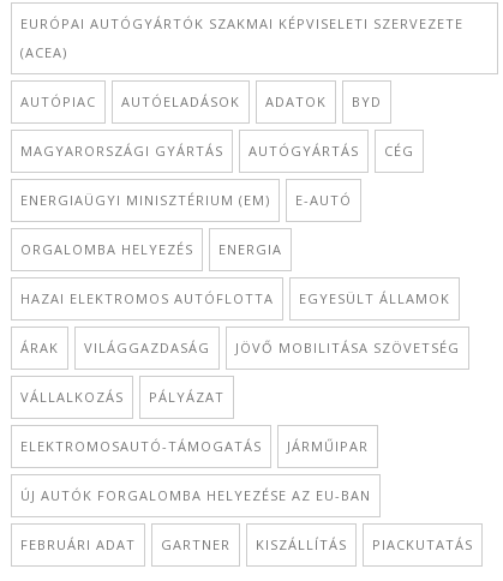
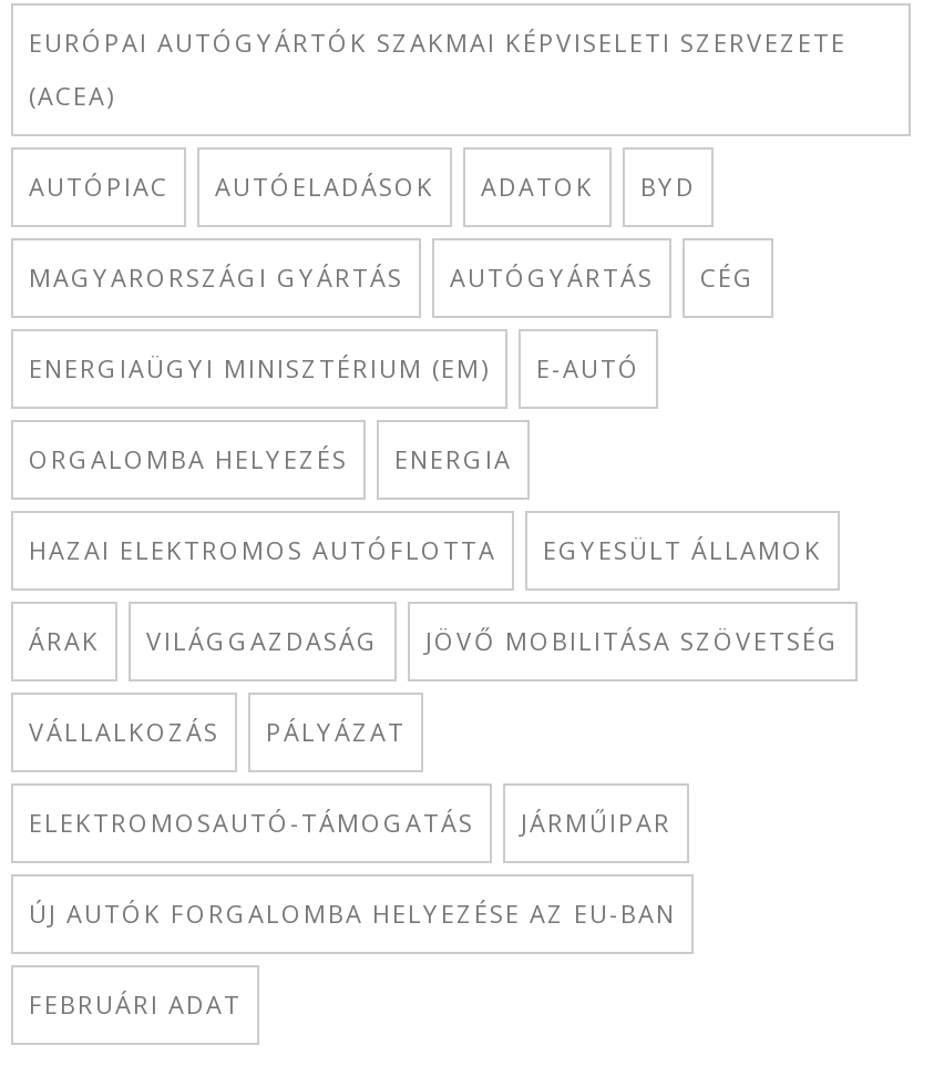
[161,535,473,553] GARTNER | KISZÁLLÍTÁS | PIACKUTATÁS -> none

